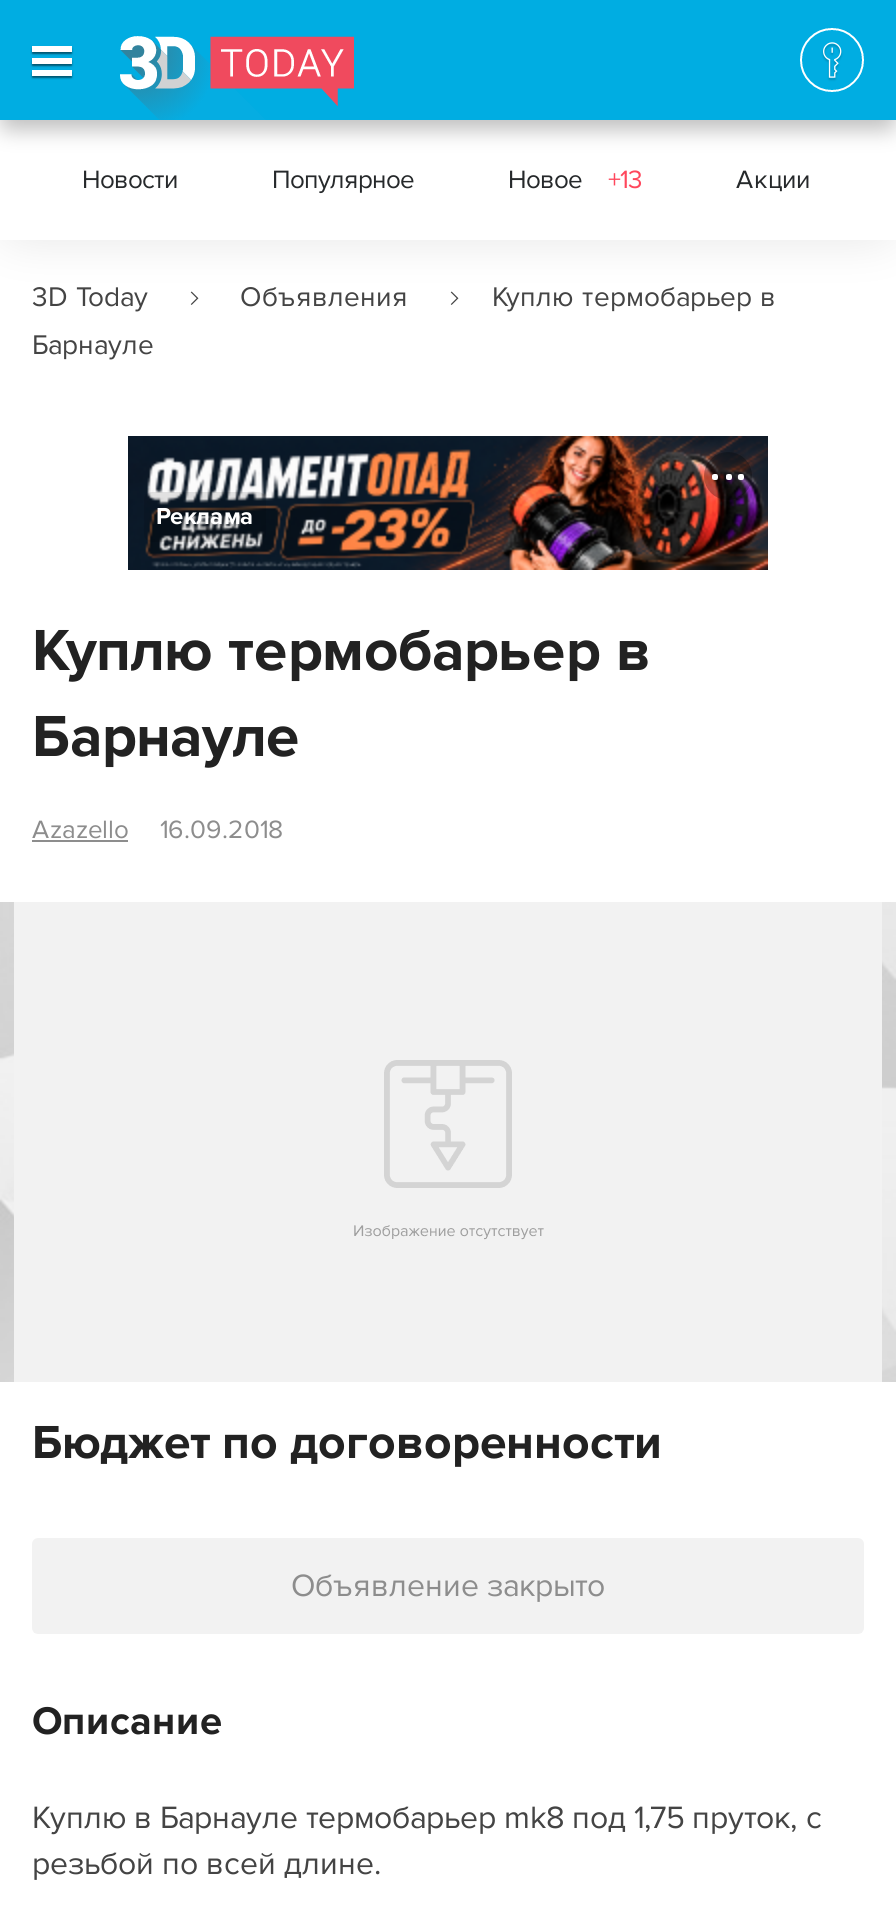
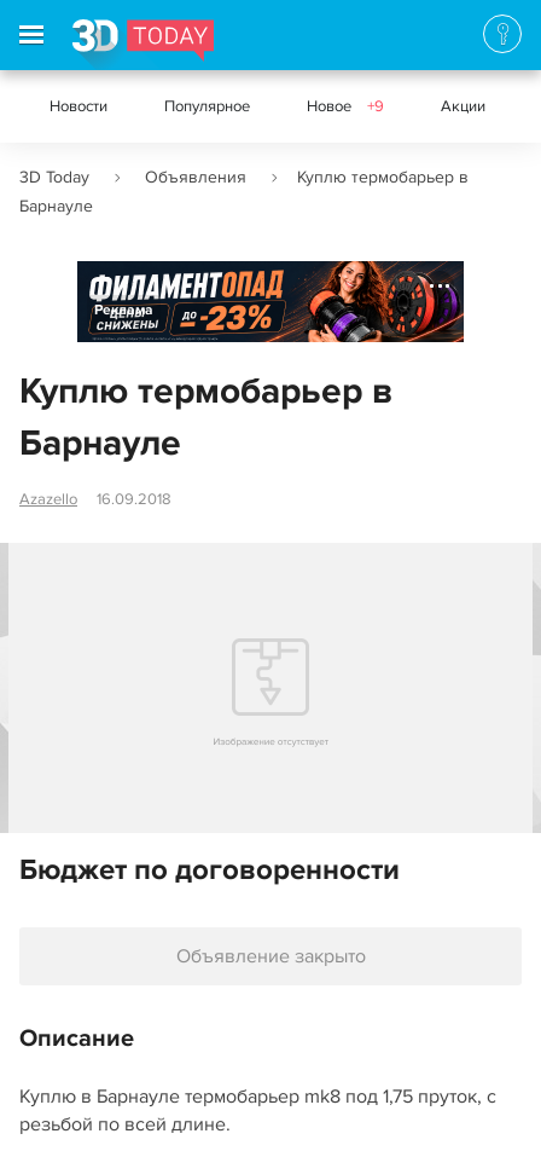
[508,164,642,196] Новое +13 -> [307,97,384,116] Новое +9

